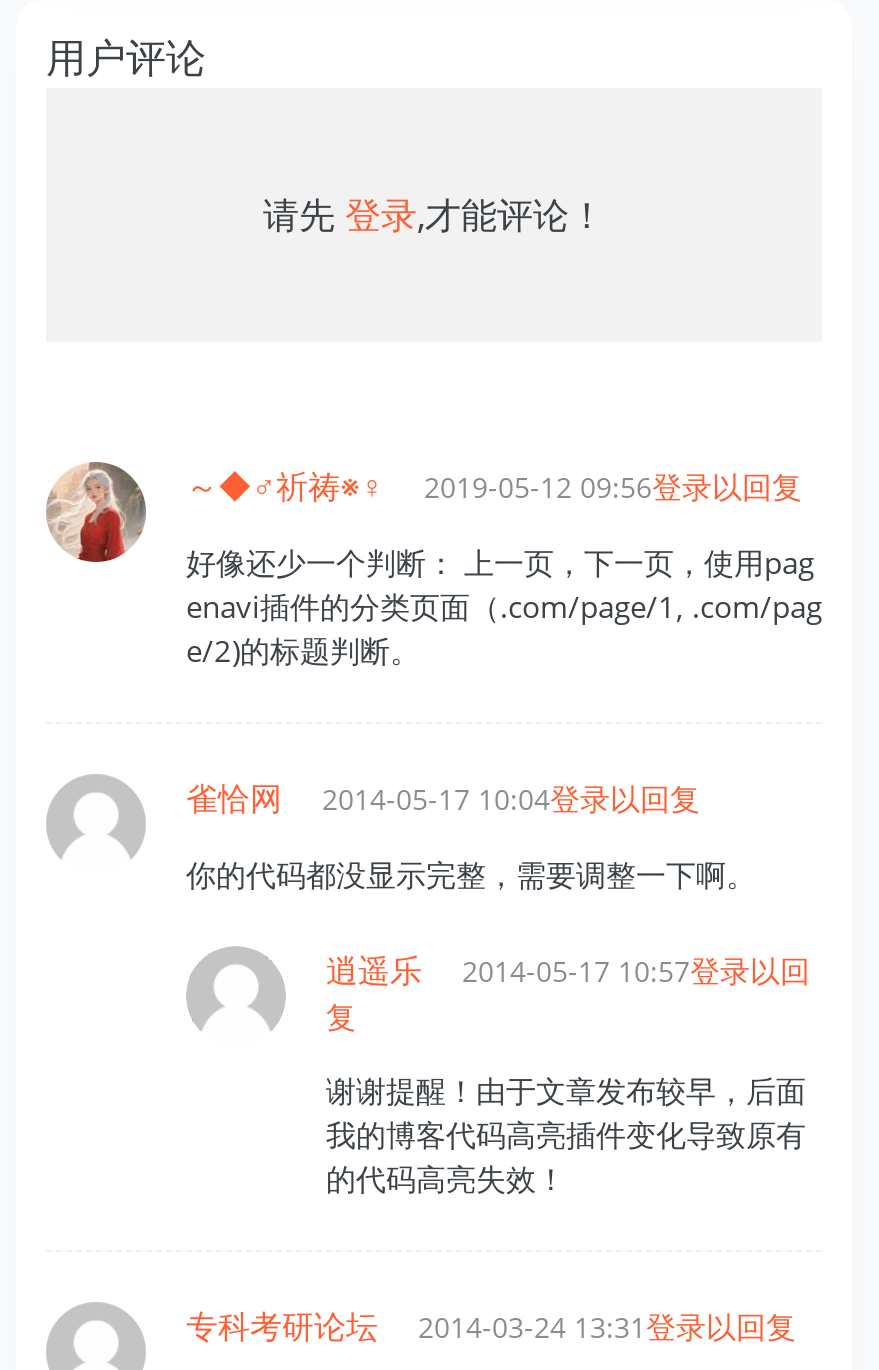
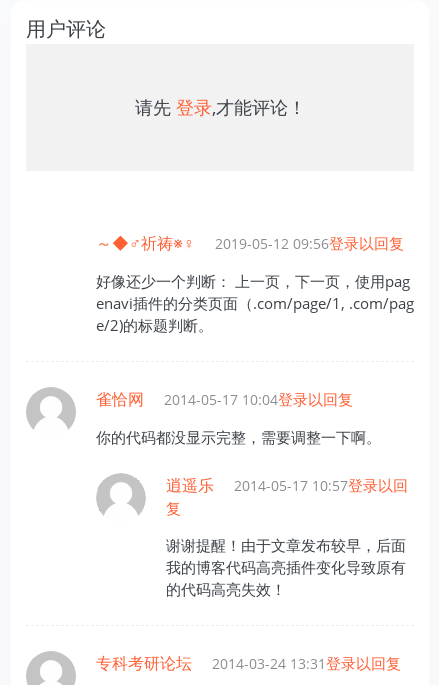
[44,460,148,564] [image] -> none

